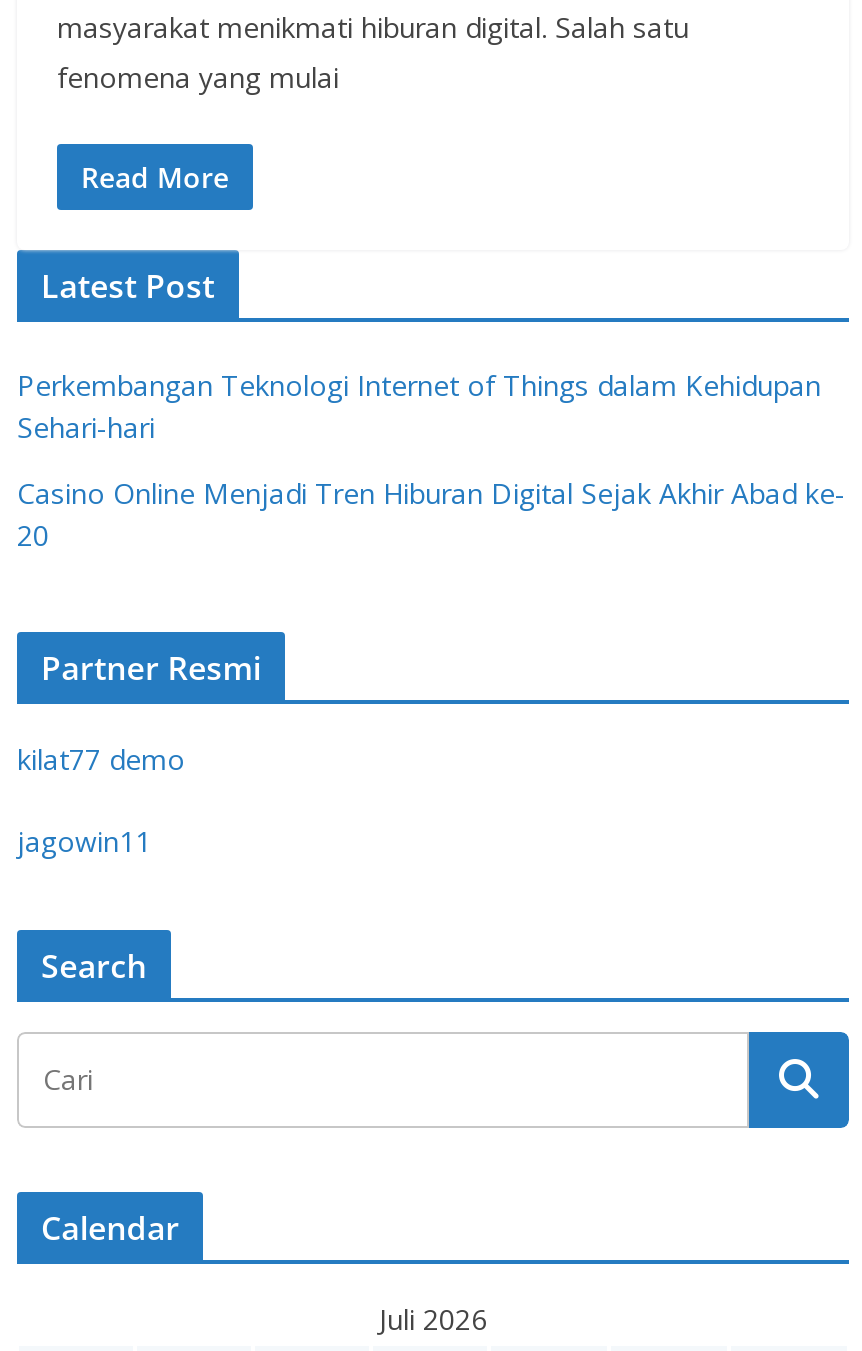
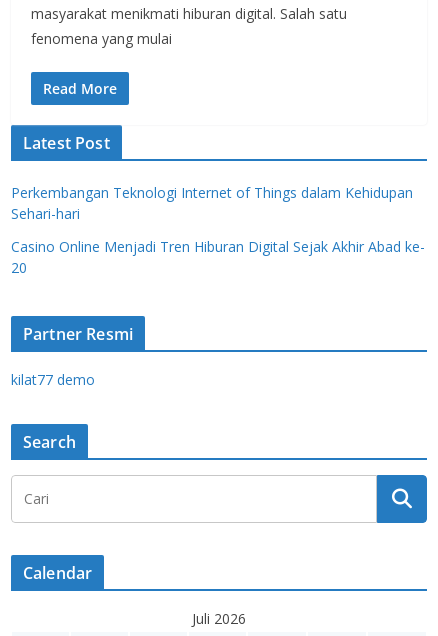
[17,822,151,860] jagowin11 -> none

